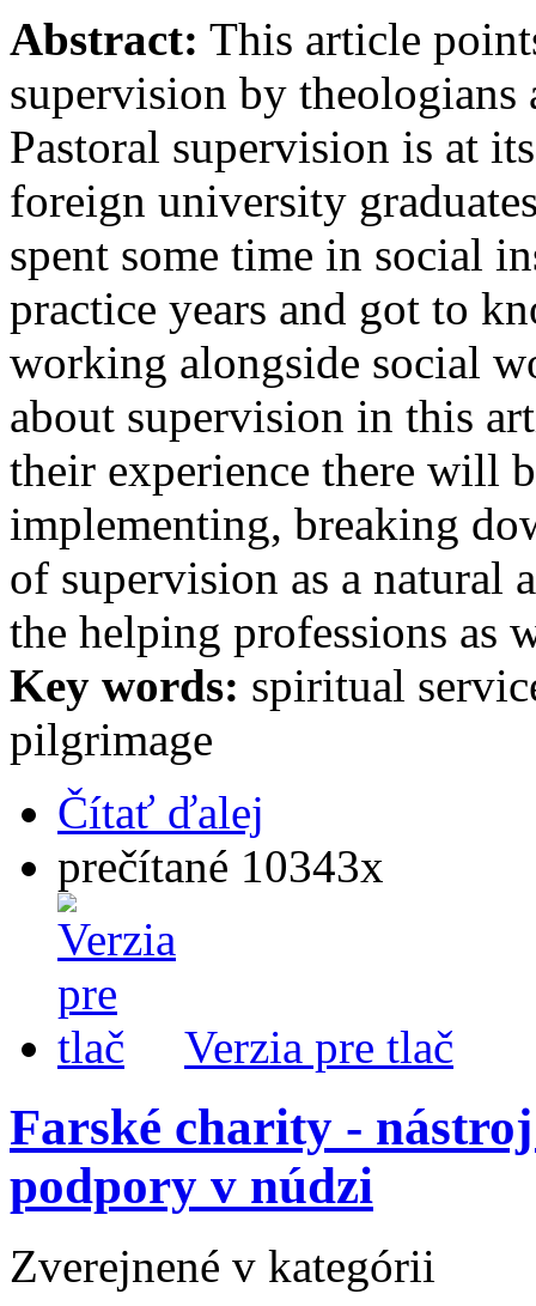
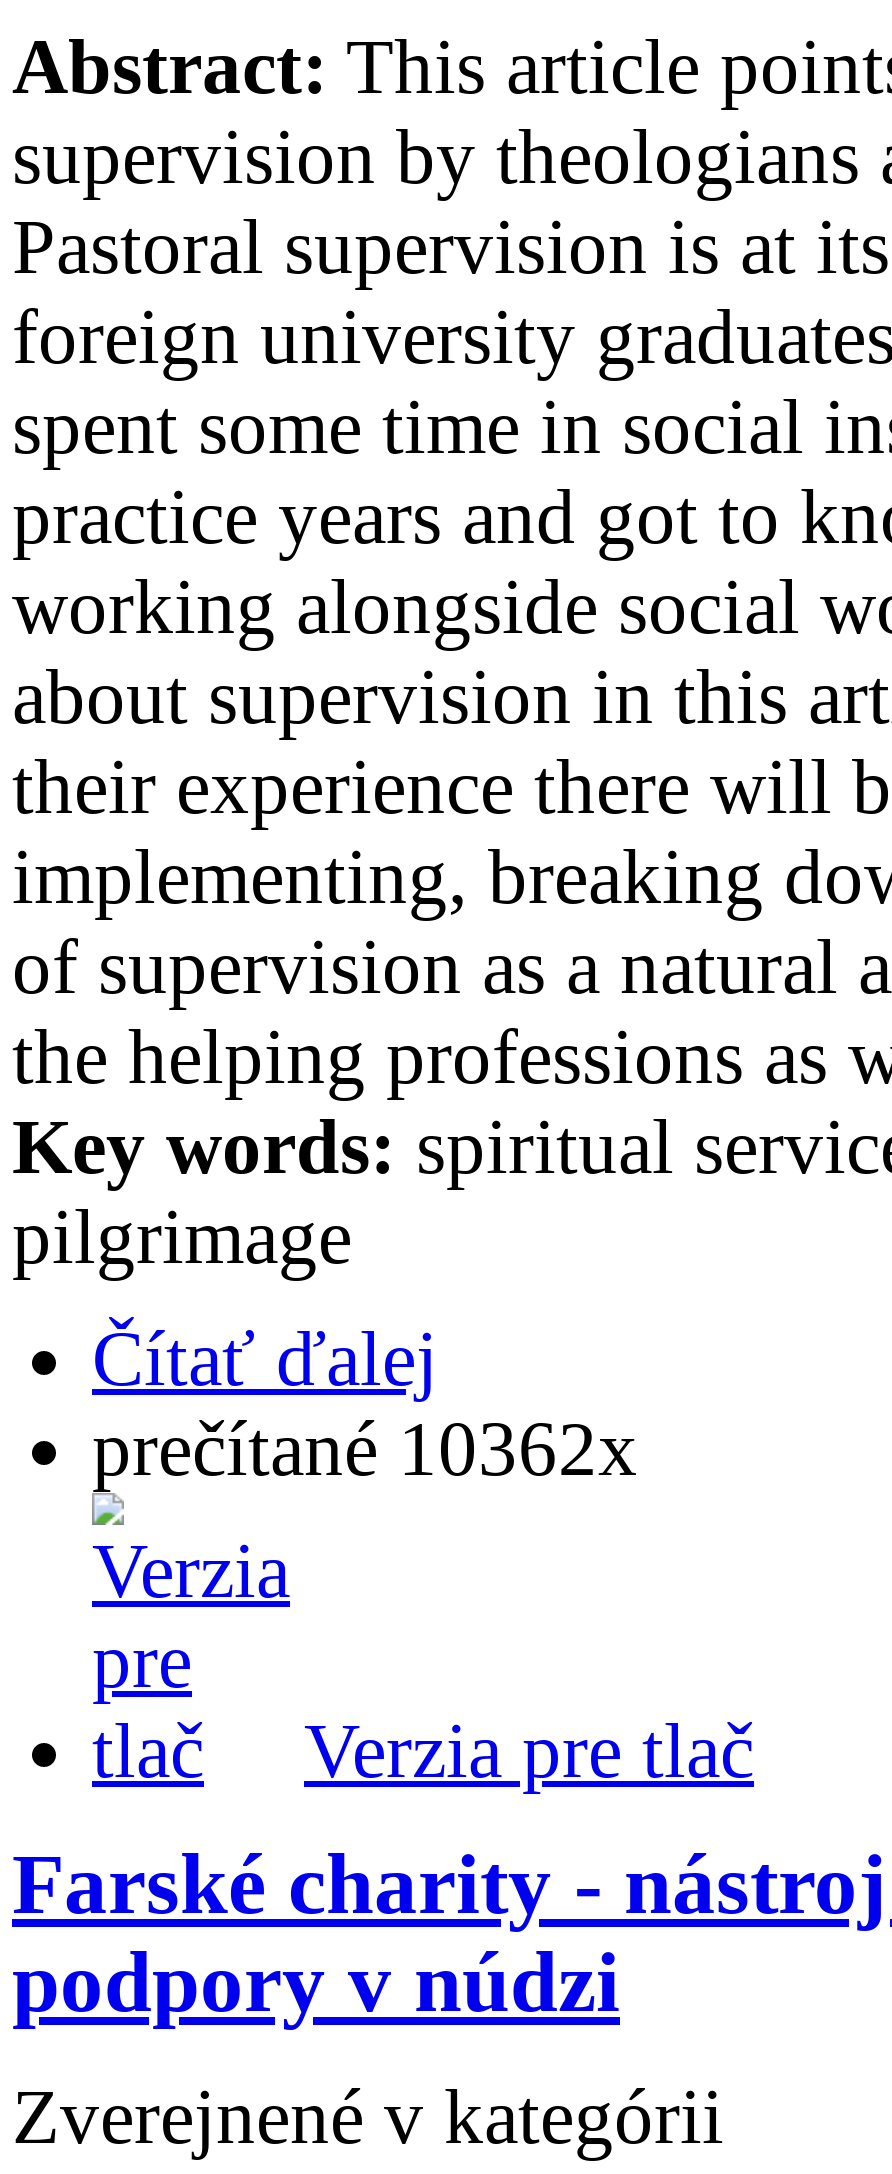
[57,841,384,892] prečítané 10343x -> [92,1406,638,1492] prečítané 10362x

